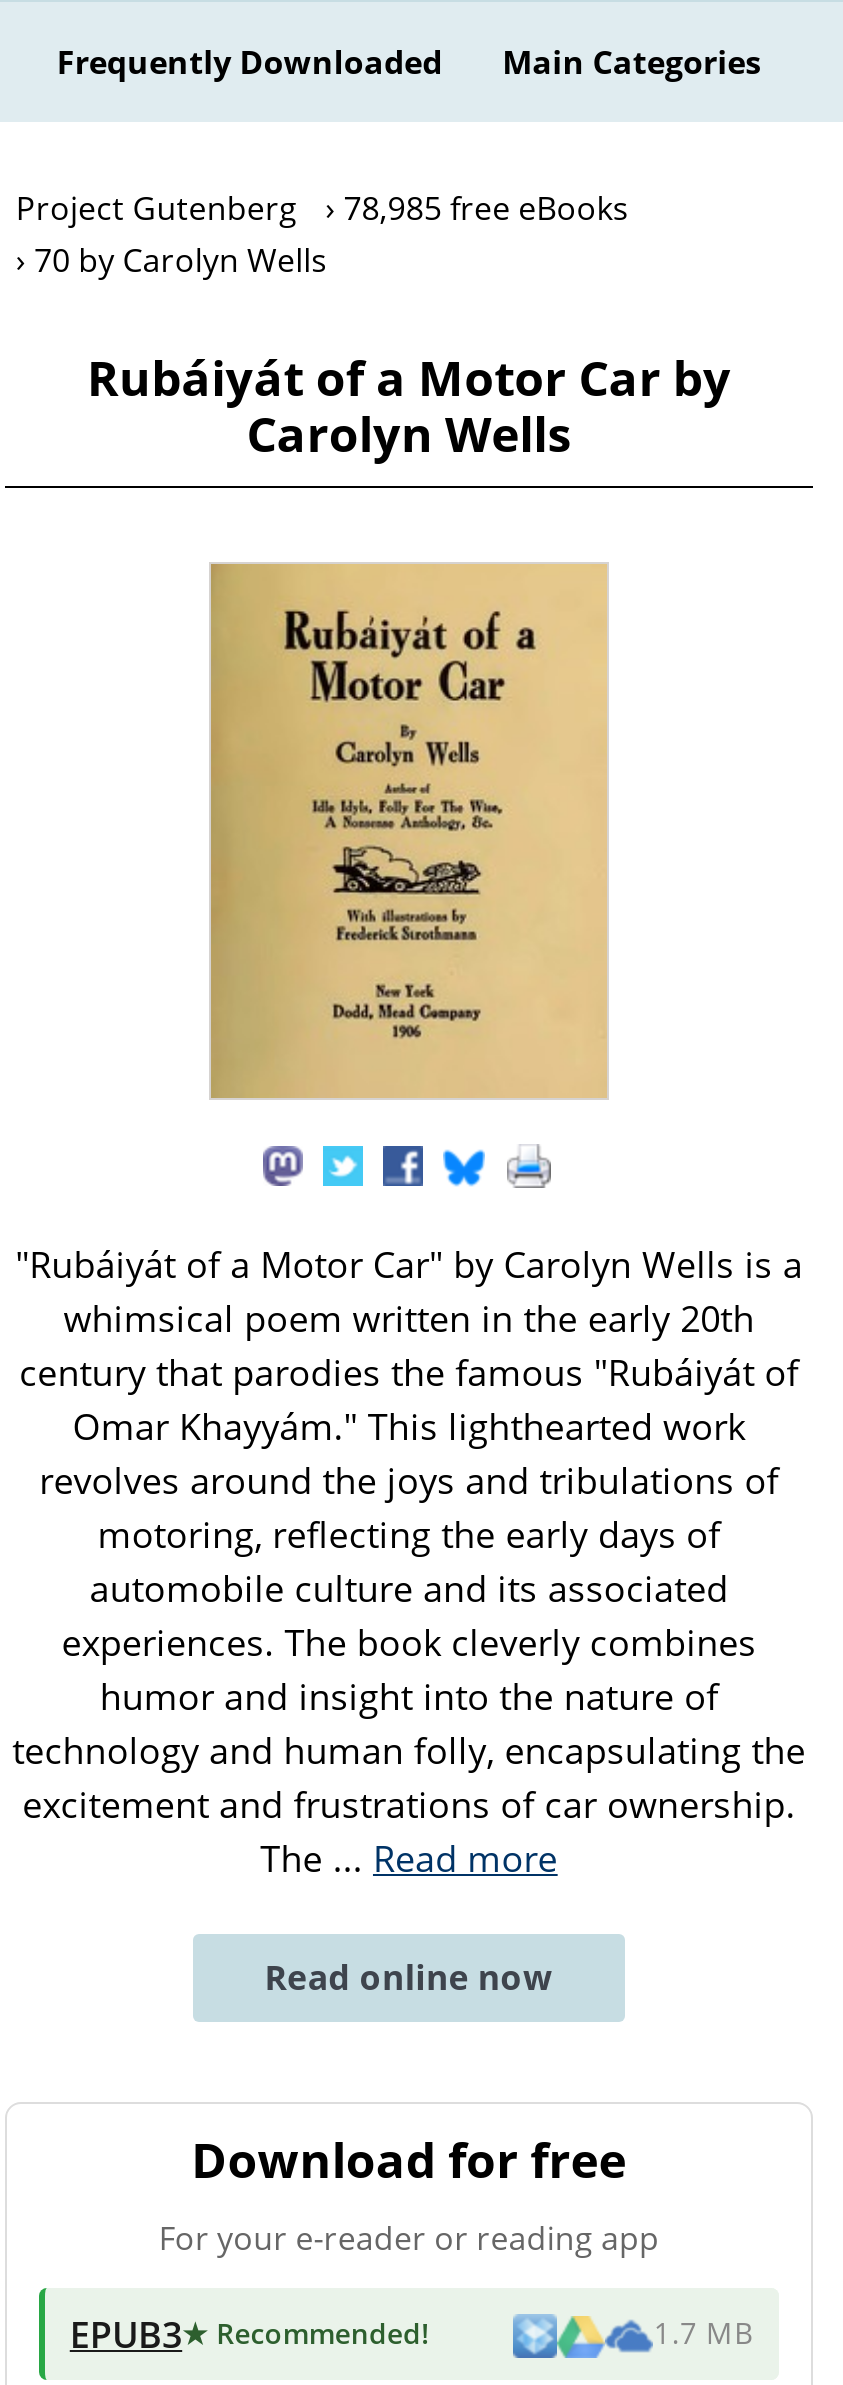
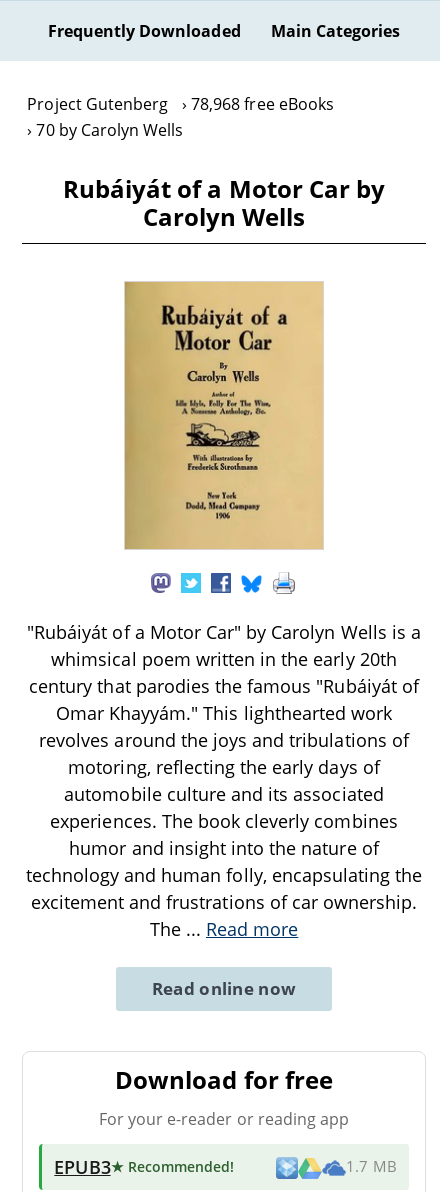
[16,186,629,230] Project Gutenberg 78,985 free eBooks -> [27,93,334,115] Project Gutenberg 78,968 free eBooks

